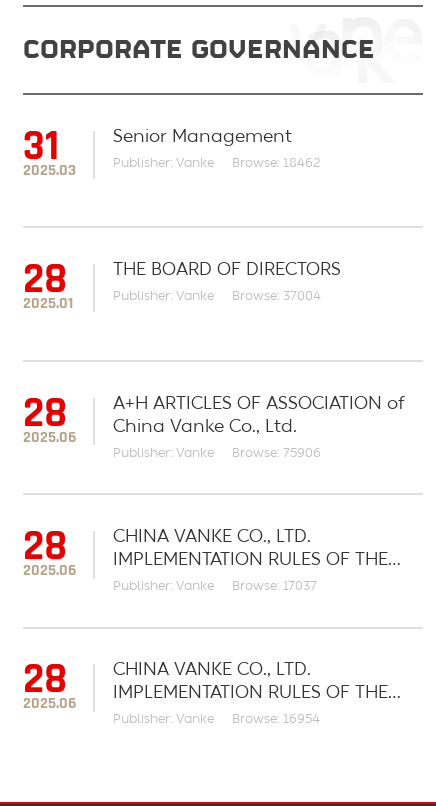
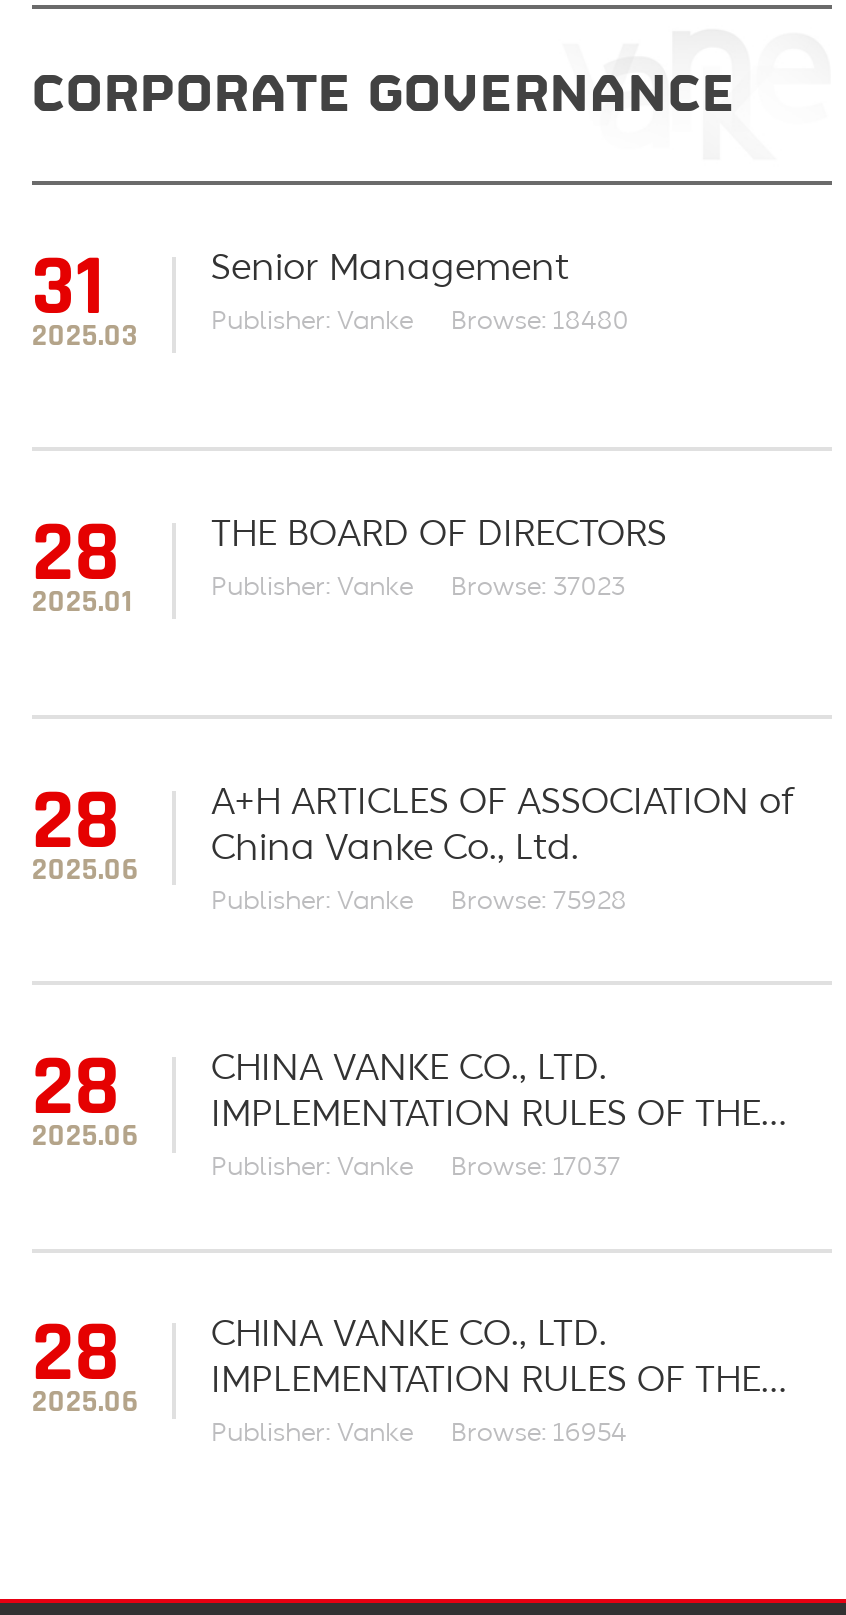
[112,154,320,171] Publisher: Vanke Browse: 18462 -> [211,303,629,337] Publisher: Vanke Browse: 18480
[112,287,321,304] Publisher: Vanke Browse: 37004 -> [211,570,625,604] Publisher: Vanke Browse: 37023
[112,444,321,461] Publisher: Vanke Browse: 75906 -> [211,882,627,916] Publisher: Vanke Browse: 75928

